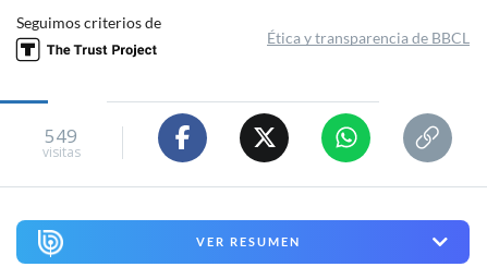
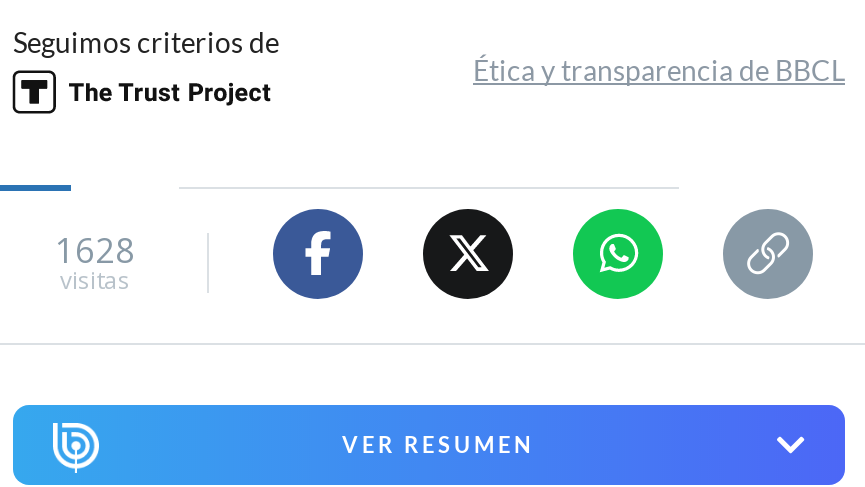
[45,123,77,148] 549 -> [55,227,135,273] 1628

